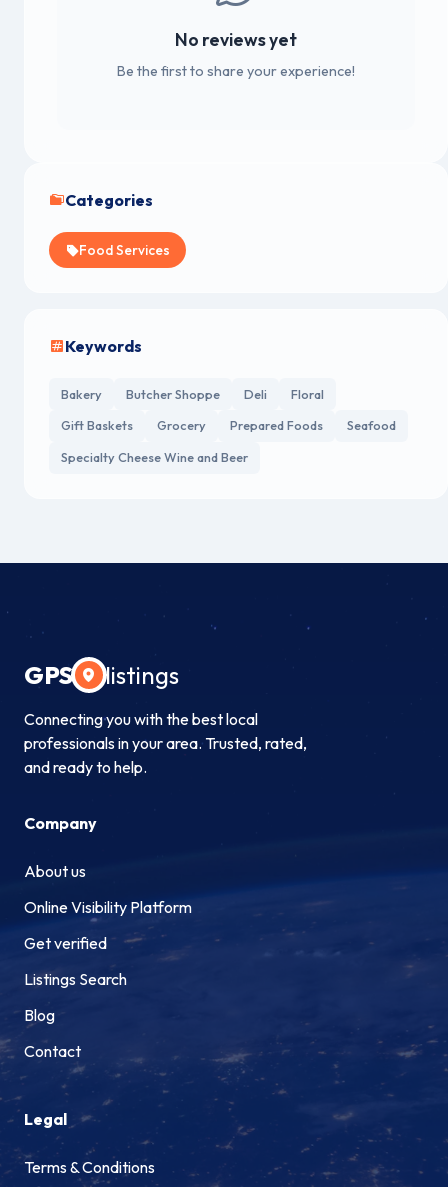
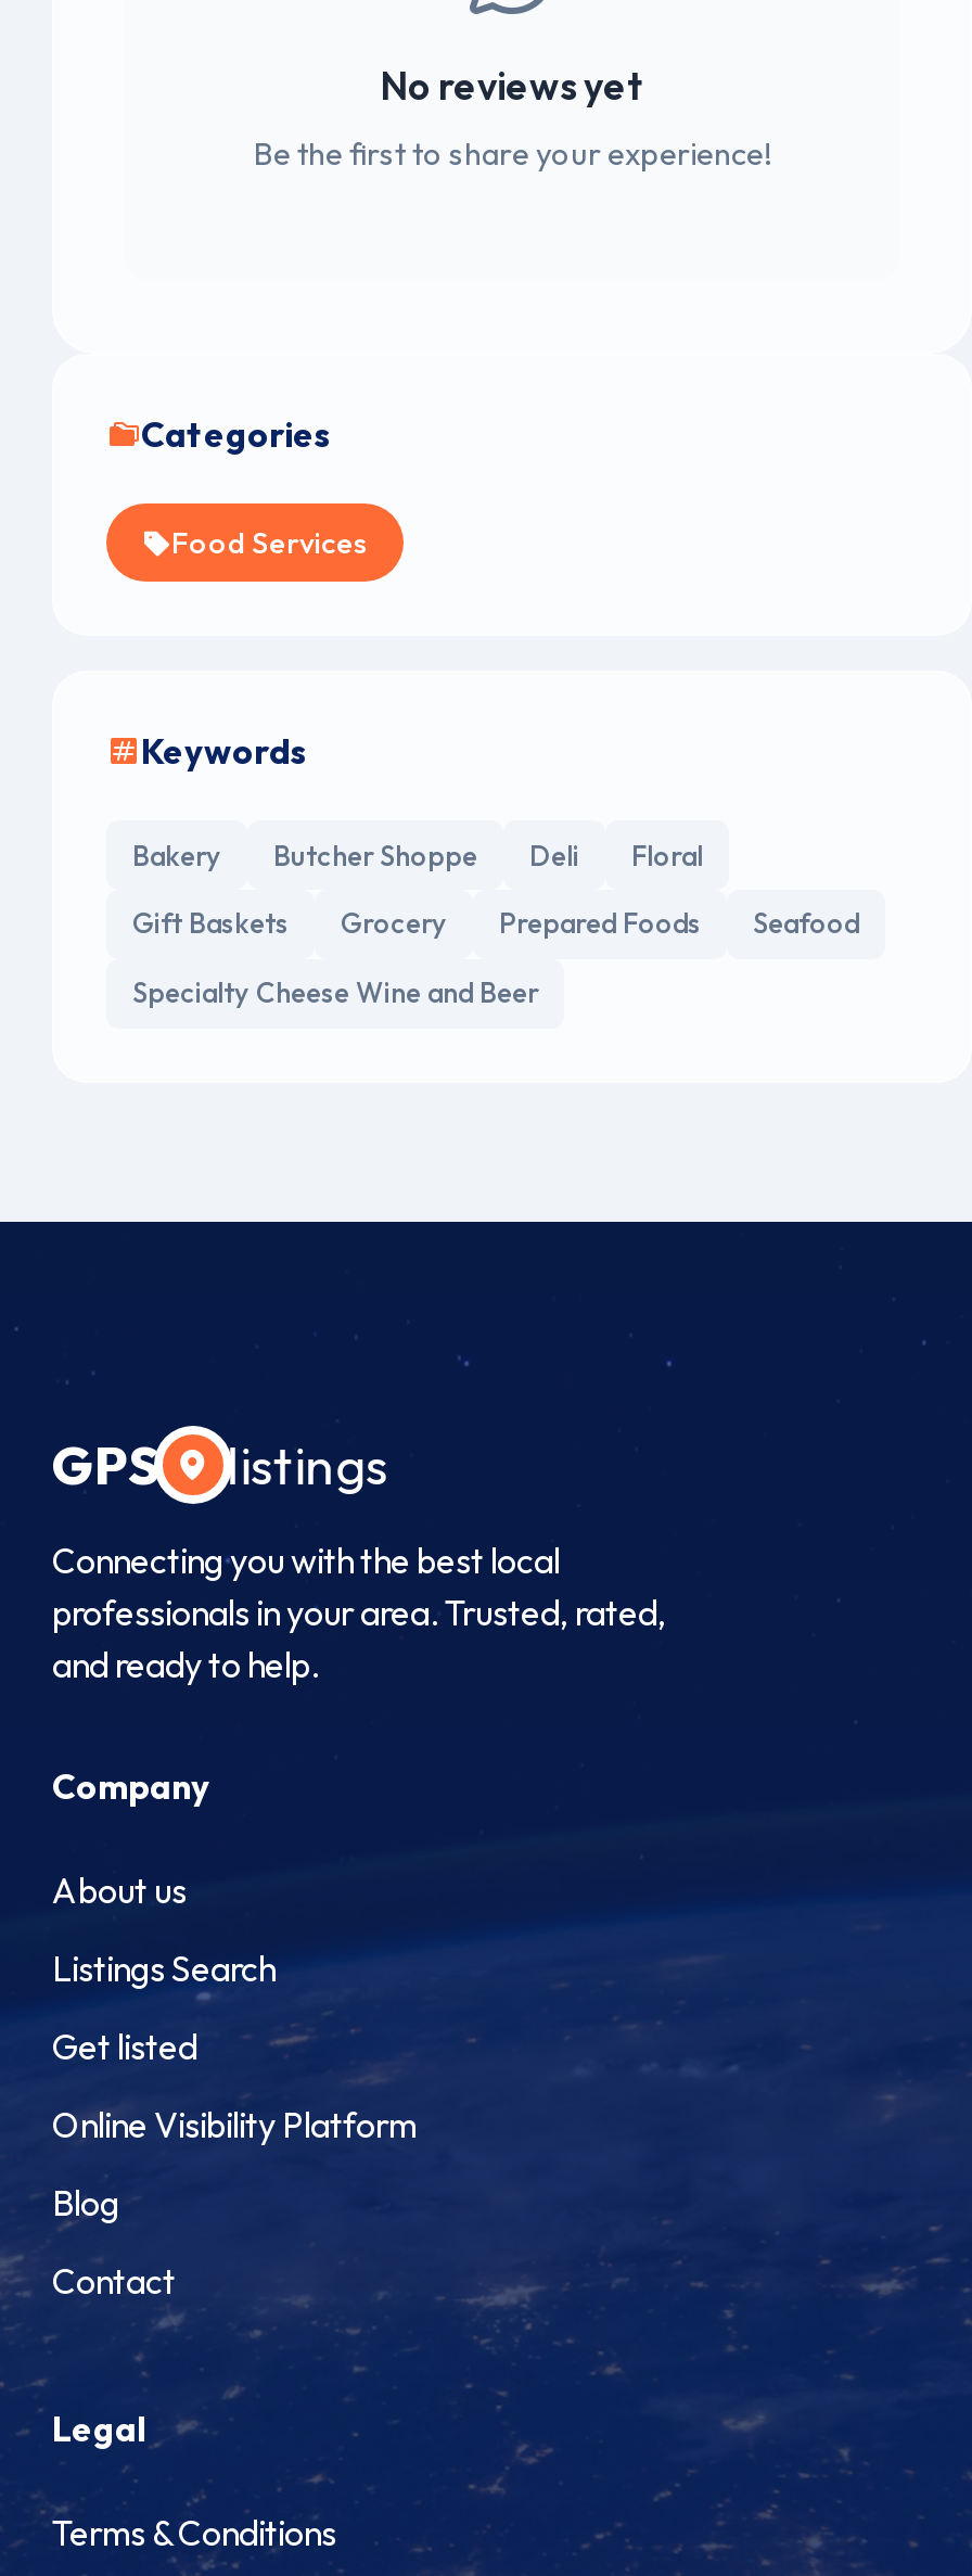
none -> [52,2024,197,2067] Get listed
moved [24,896,192,916] -> [52,2102,417,2145]: Online Visibility Platform
[24,932,107,952] Get verified -> none
moved [24,968,127,988] -> [52,1946,276,1989]: Listings Search

